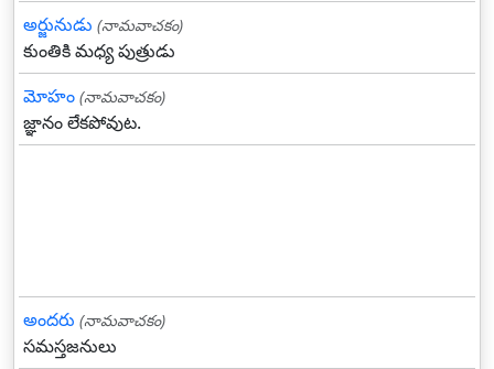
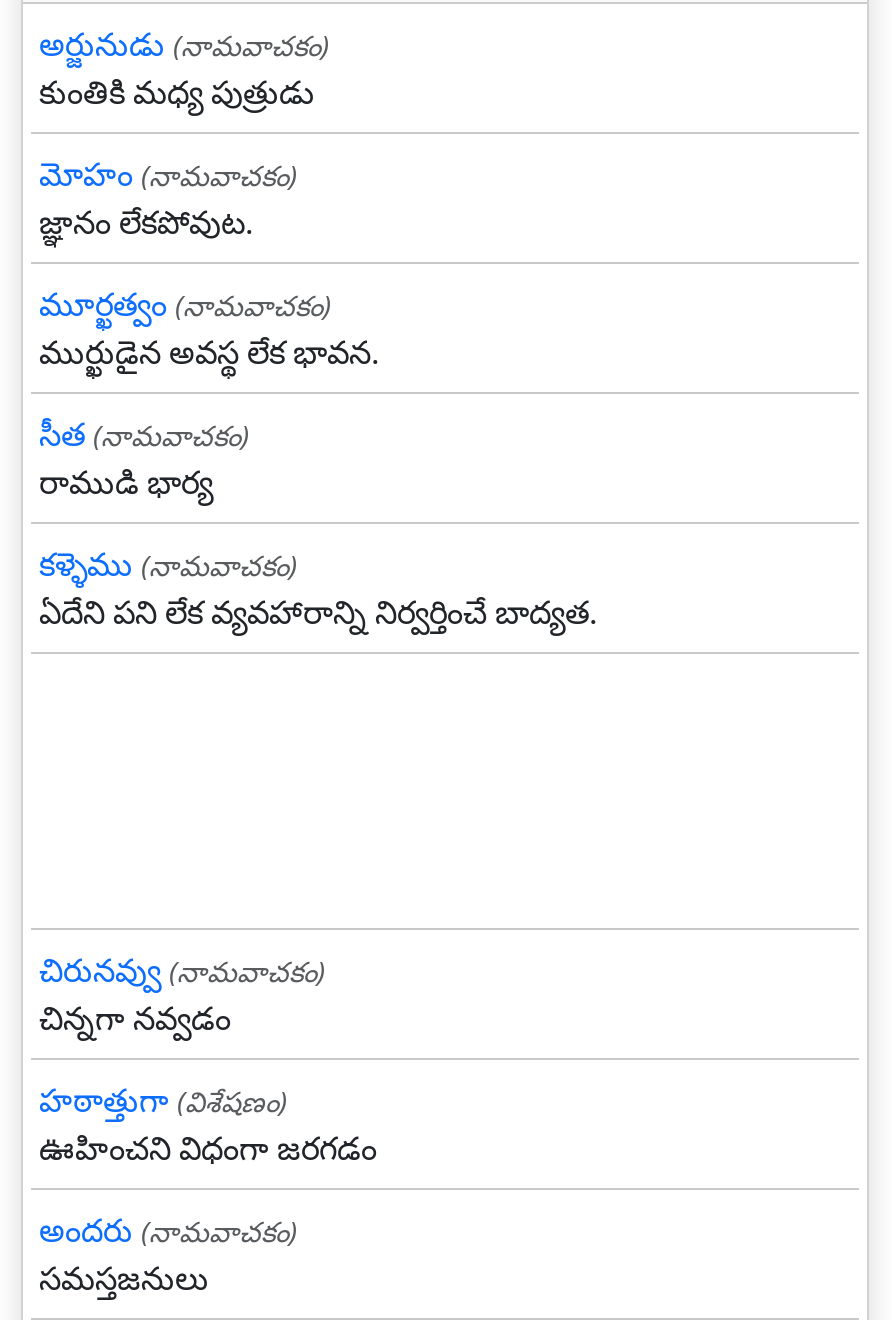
none -> [39,282,597,634] మూర్ఖత్వం (నామవాచకం) | ముర్ఖుడైన అవస్థ లేక భావన. | సీత (నామవాచకం) | రాముడి భార్య | కళ్ళెము (నామవాచకం) | ఏదేని పని లేక వ్యవహారాన్ని నిర్వర్తించే బాద్యత.
none -> [39,948,377,1170] చిరునవ్వు (నామవాచకం) | చిన్నగా నవ్వడం | హఠాత్తుగా (విశేషణం) | ఊహించని విధంగా జరగడం

